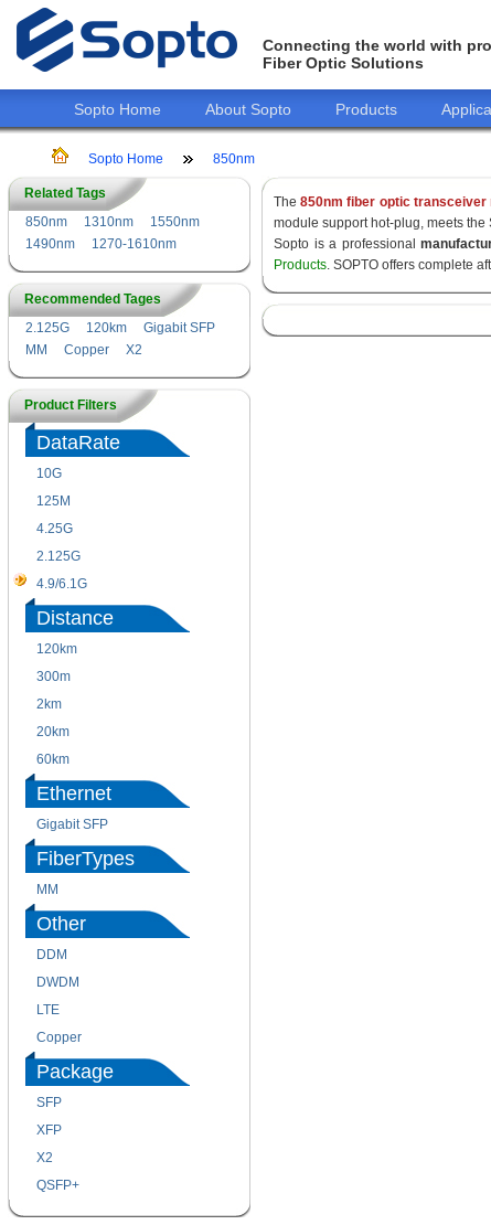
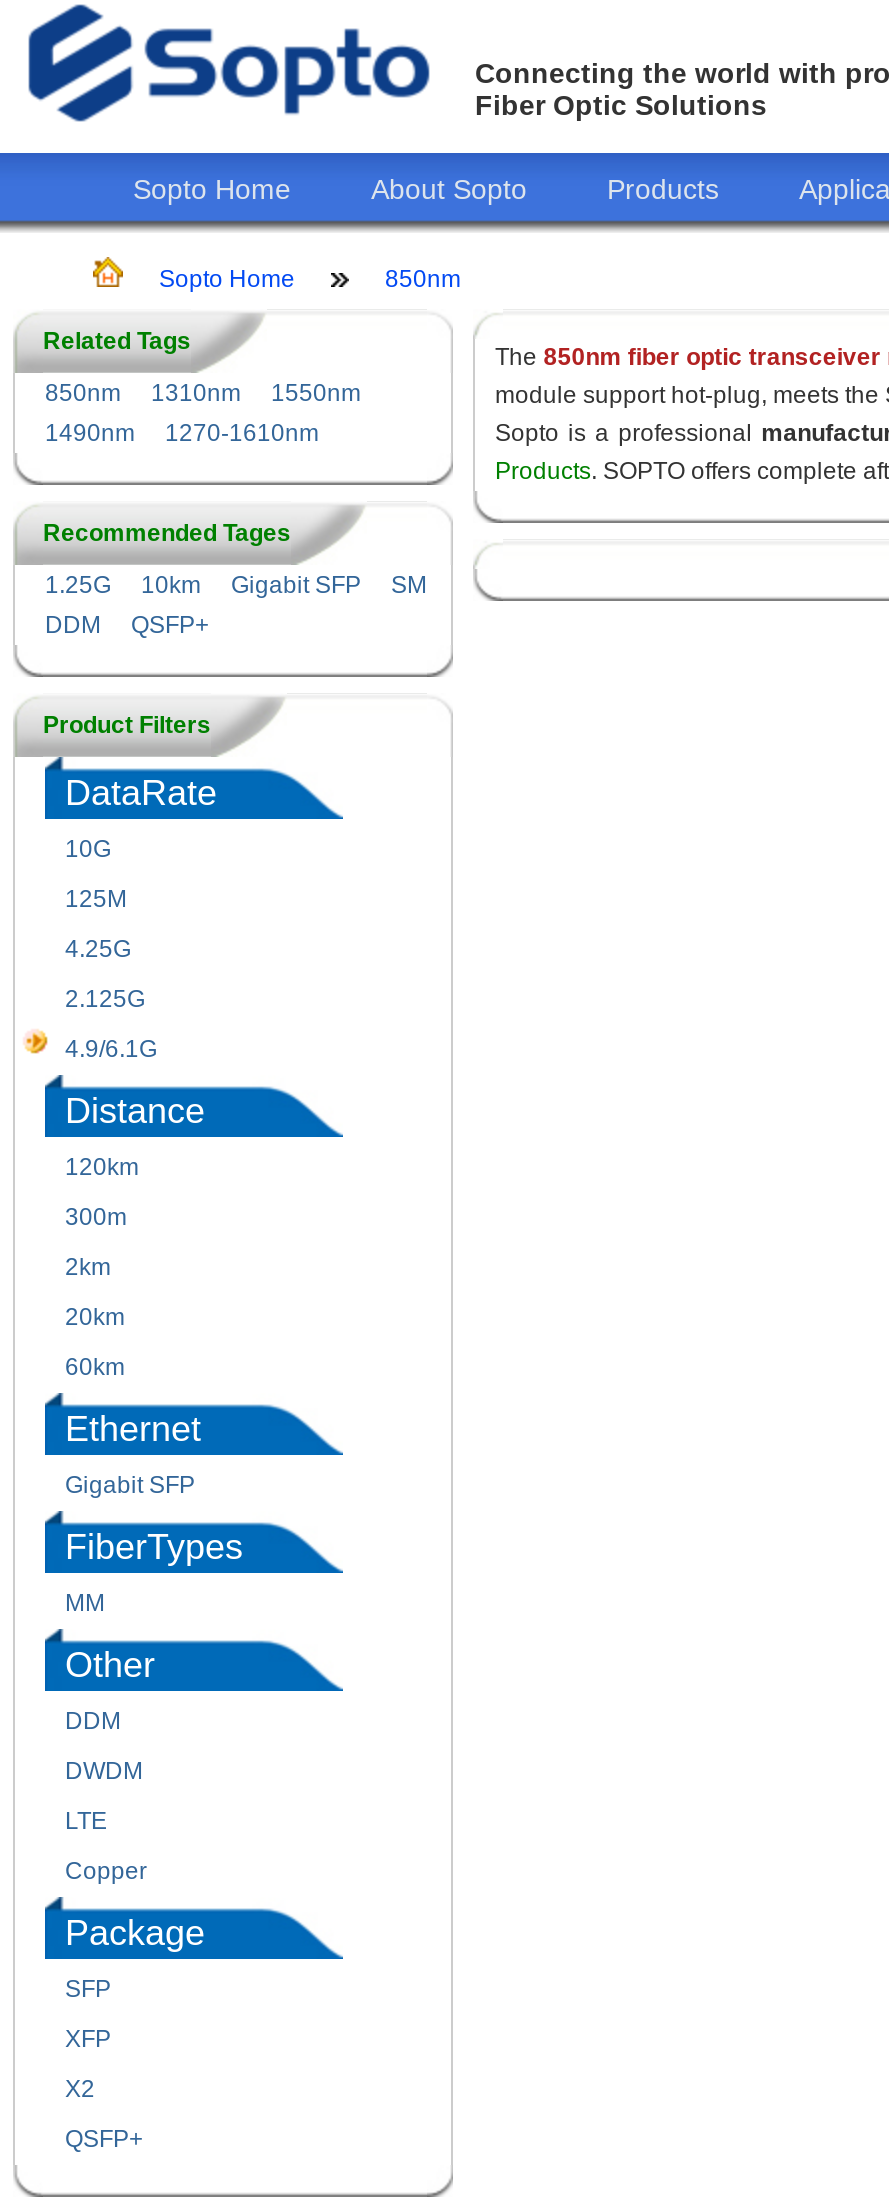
[25,320,127,335] 2.125G | 120km -> [45,571,201,599] 1.25G | 10km
[25,342,142,358] MM | Copper | X2 -> [45,571,427,639] SM | DDM | QSFP+

